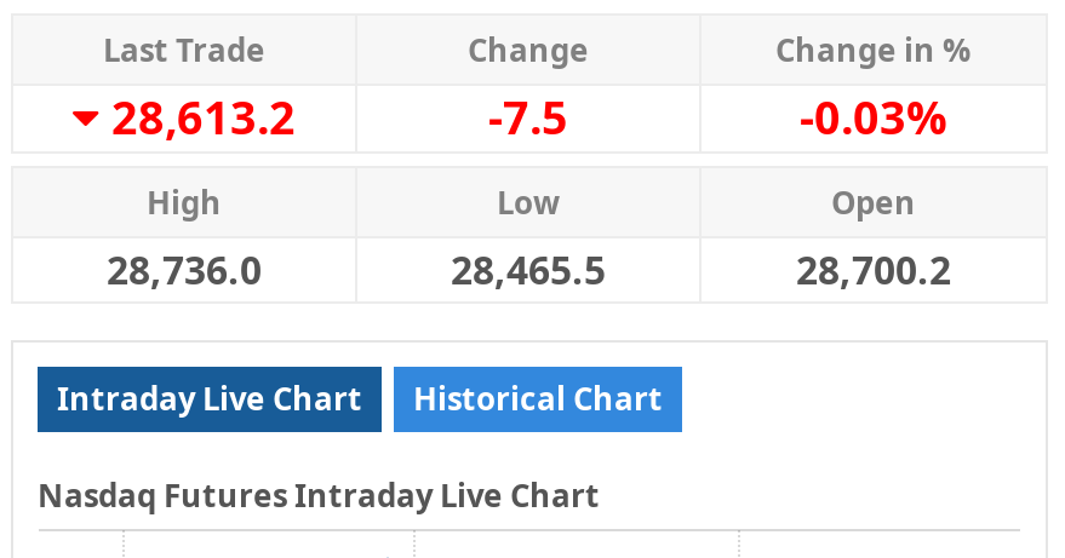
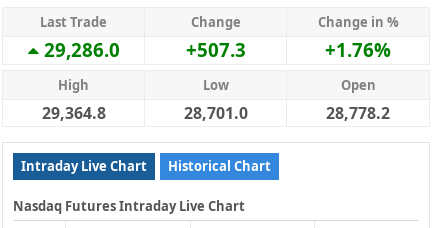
[99,86,296,147] 28,613.2 -> [38,37,119,62] 29,286.0
[488,86,568,147] -7.5 -> [185,37,245,62] +507.3
[800,86,947,147] -0.03% -> [325,37,391,62] +1.76%
[107,244,262,297] 28,736.0 -> [41,102,105,124] 29,364.8
[451,244,606,297] 28,465.5 -> [183,102,247,124] 28,701.0
[796,244,951,297] 28,700.2 -> [326,102,390,124] 28,778.2

